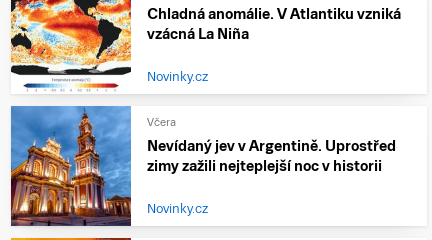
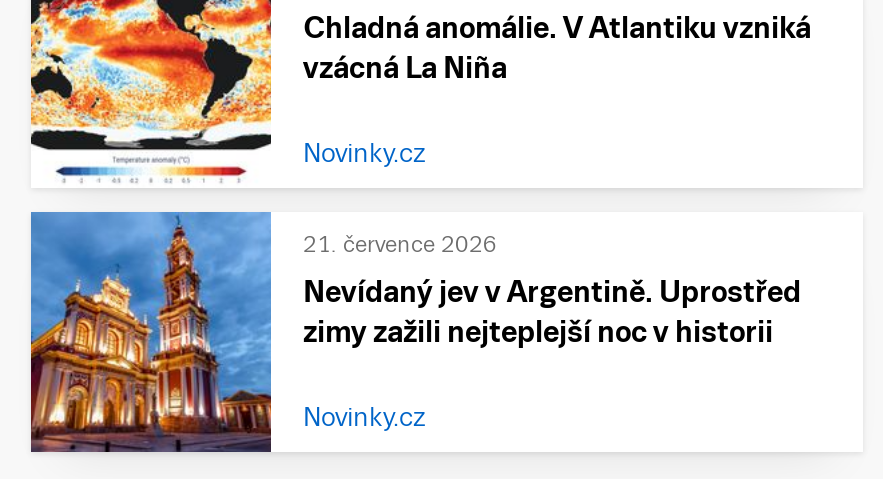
[147,116,176,128] Včera -> [303,232,497,256] 21. července 2026

